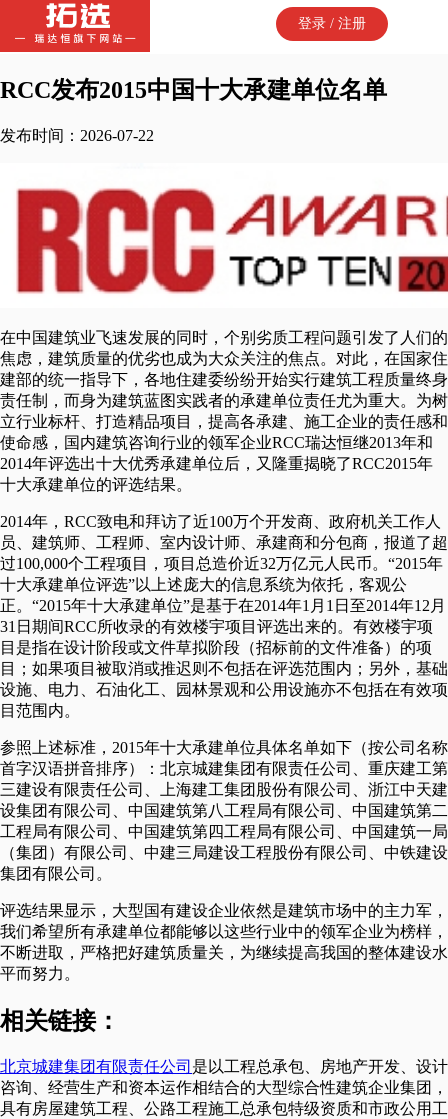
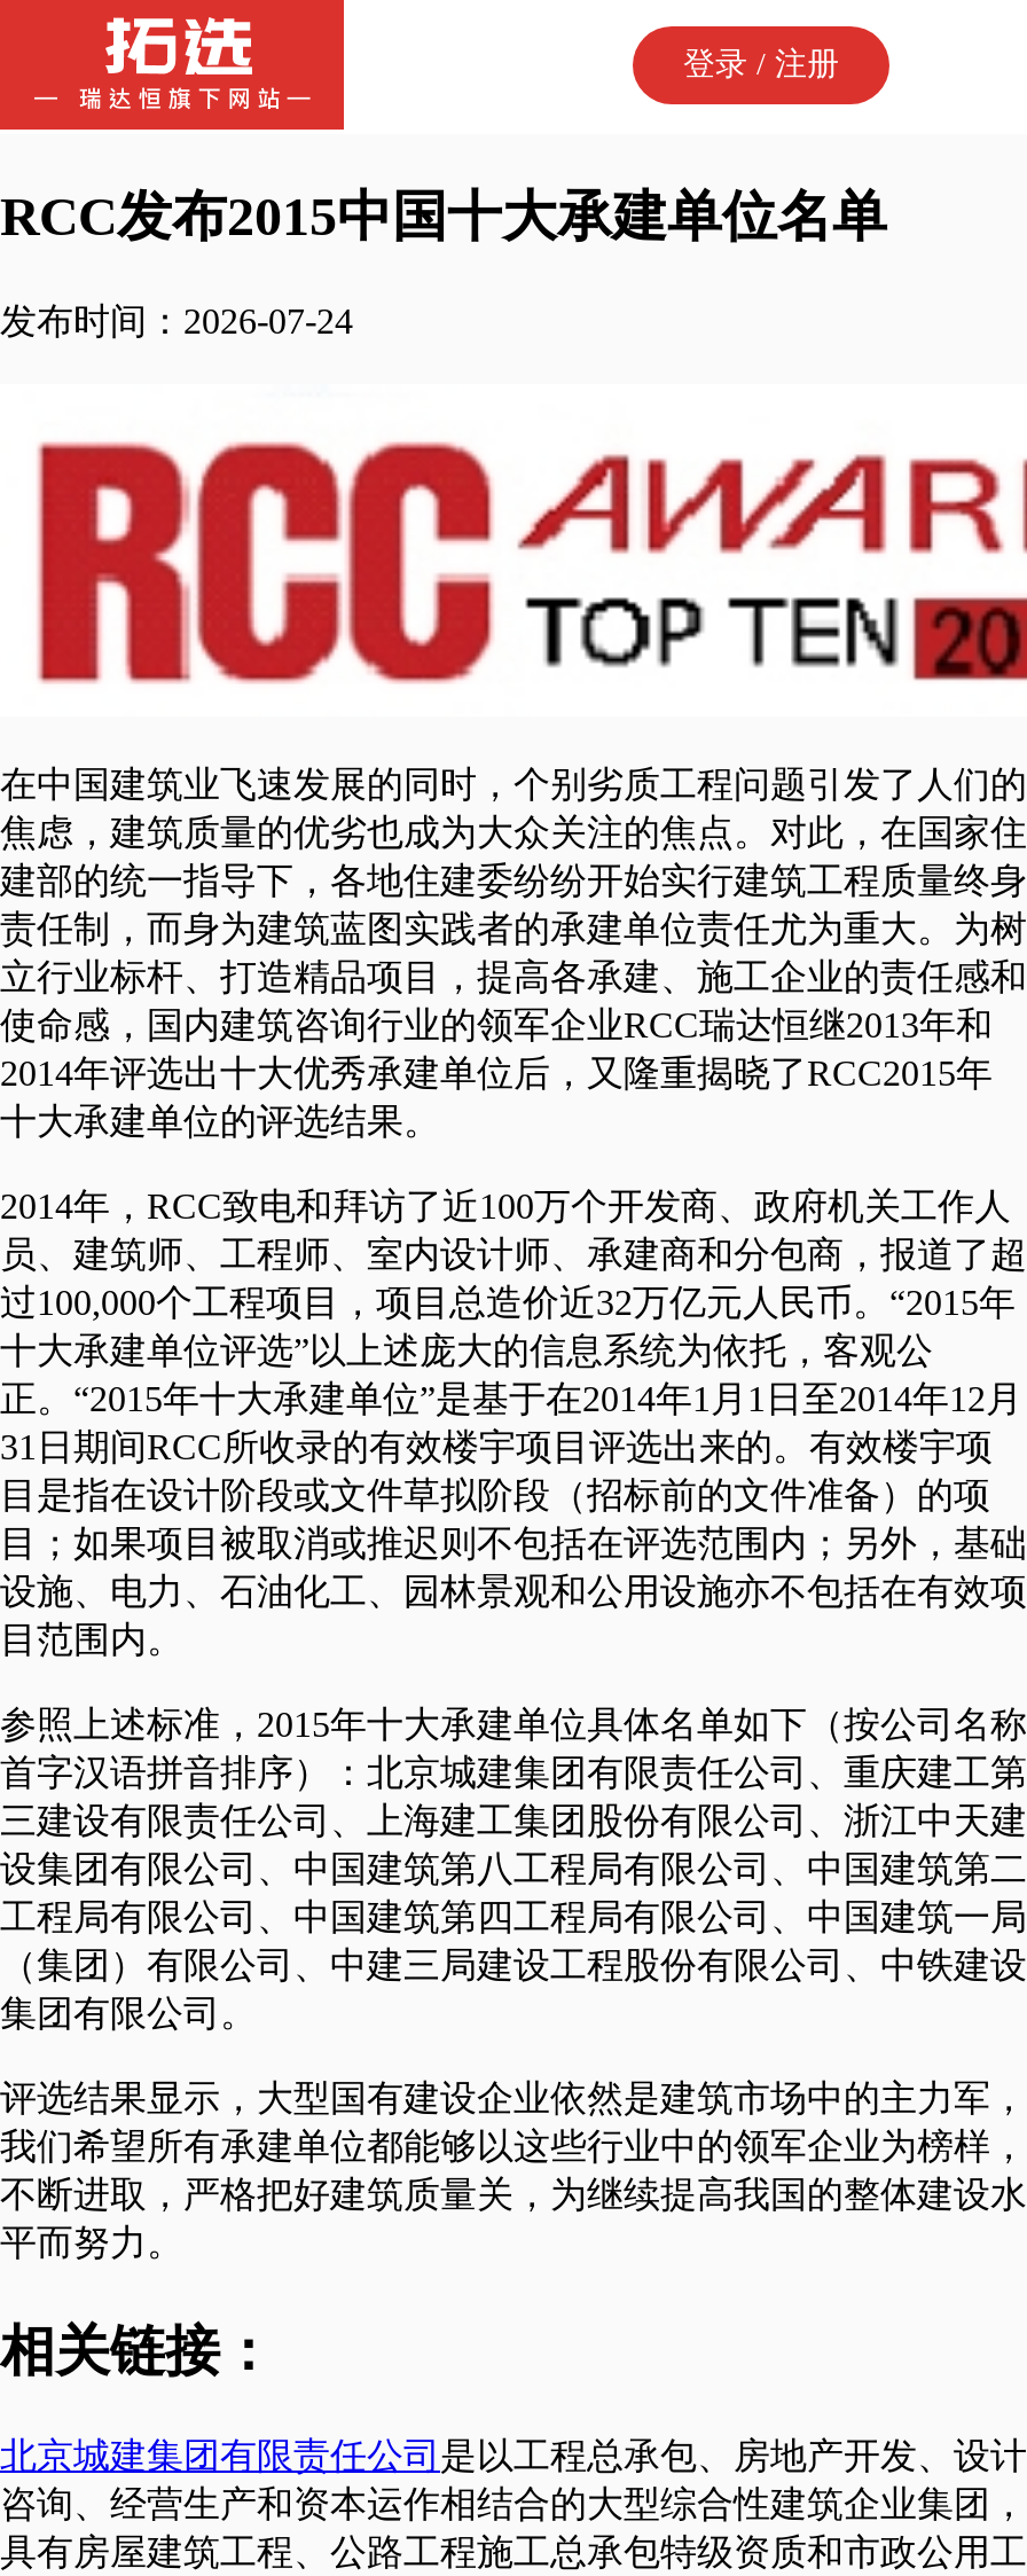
[0,127,154,144] 发布时间：2026-07-22 -> [0,301,353,340] 发布时间：2026-07-24

